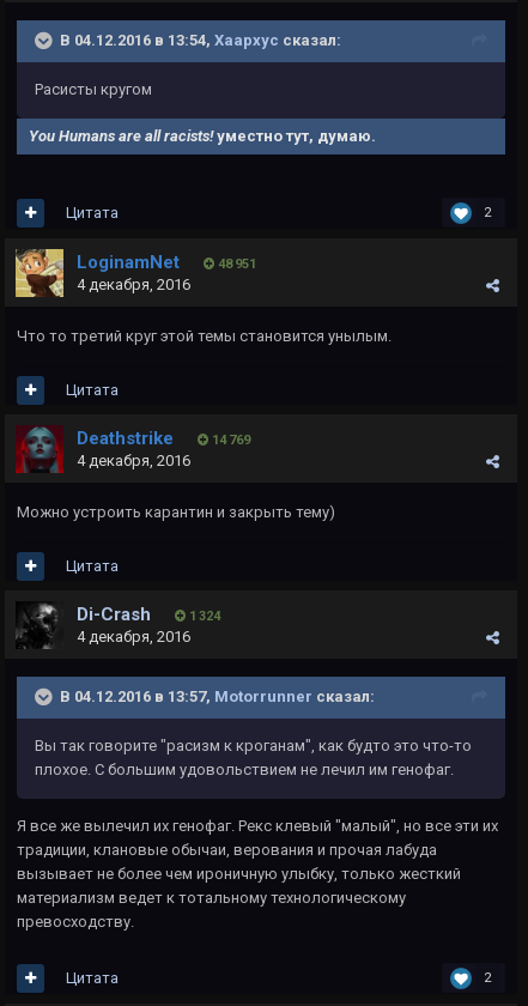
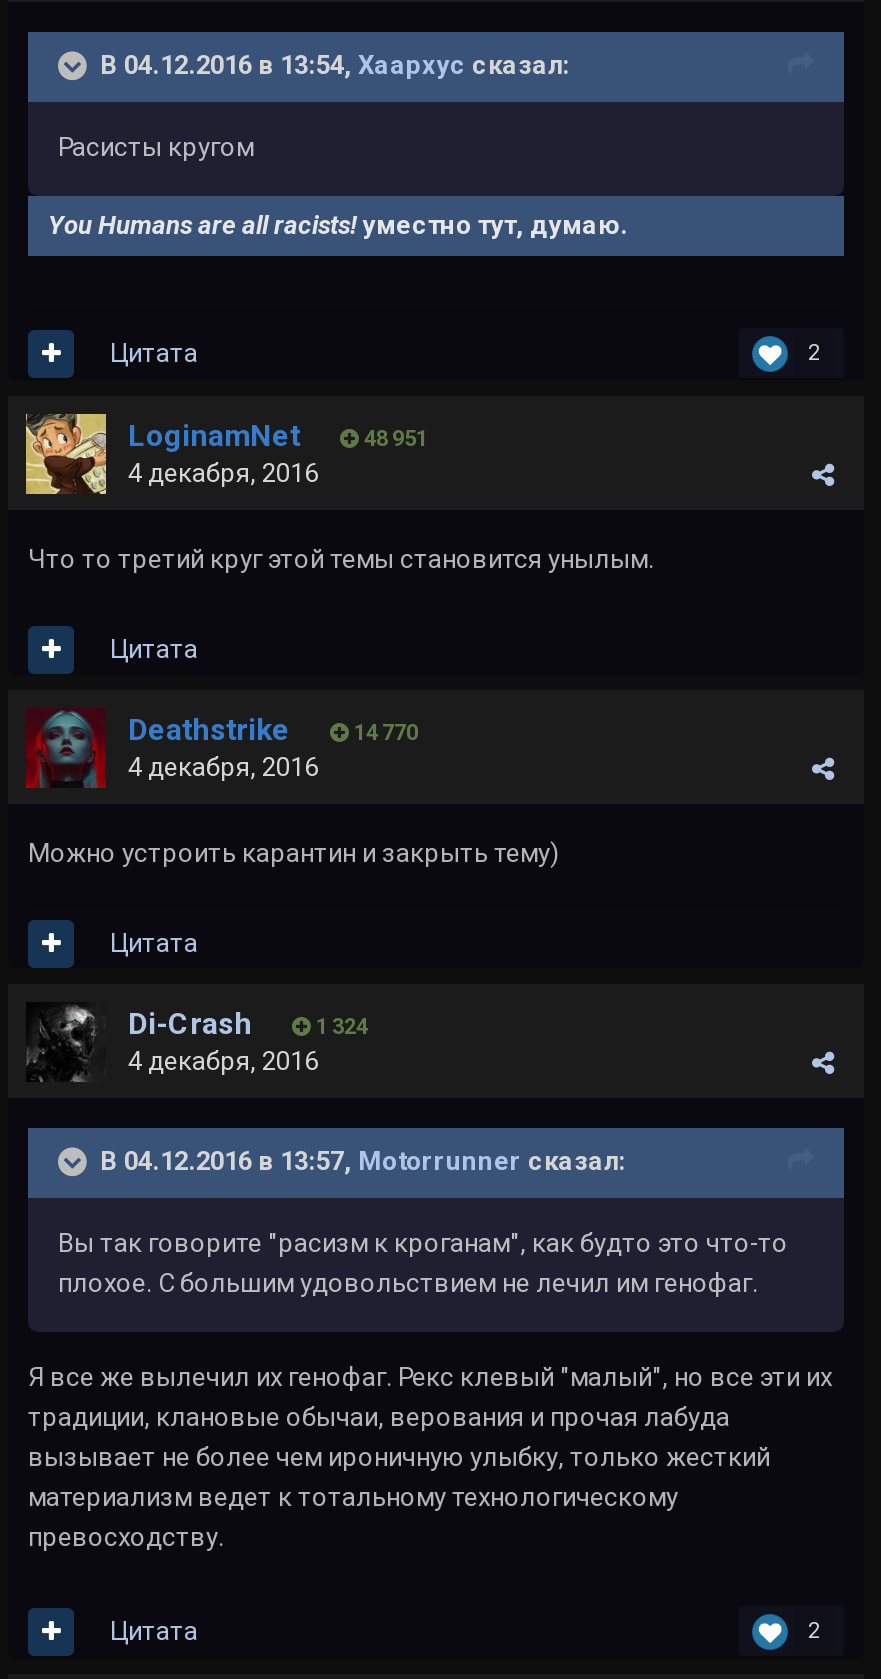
[208,432,250,448] 14 769 -> [348,720,418,746] 14 770

